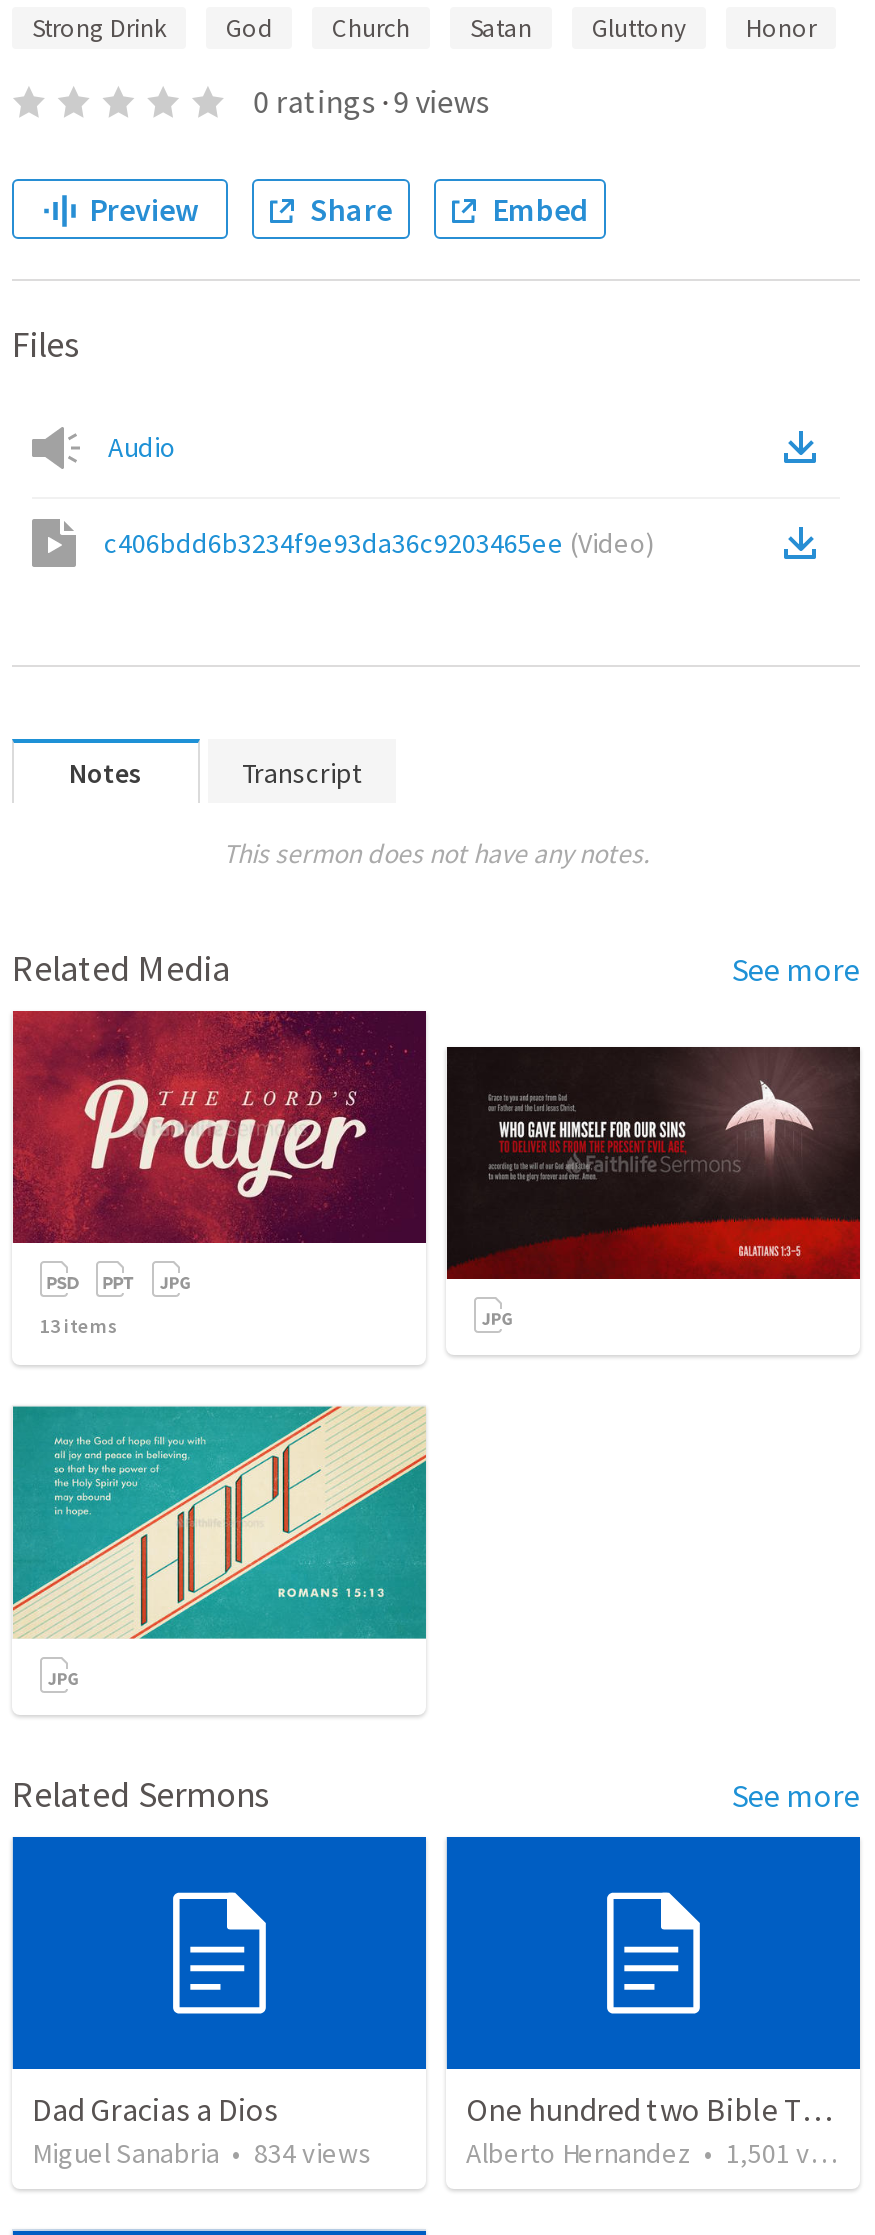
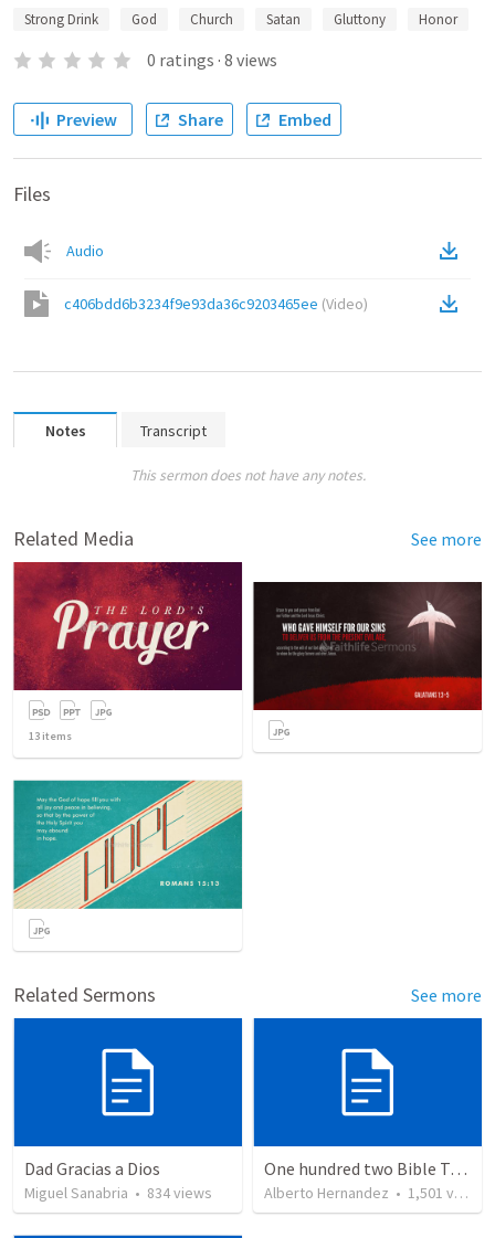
[253,81,489,121] 0 ratings · 9 views -> [147,49,277,71] 0 ratings · 8 views

